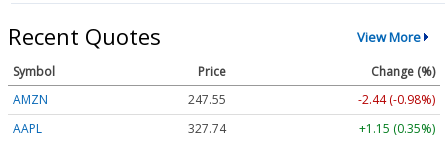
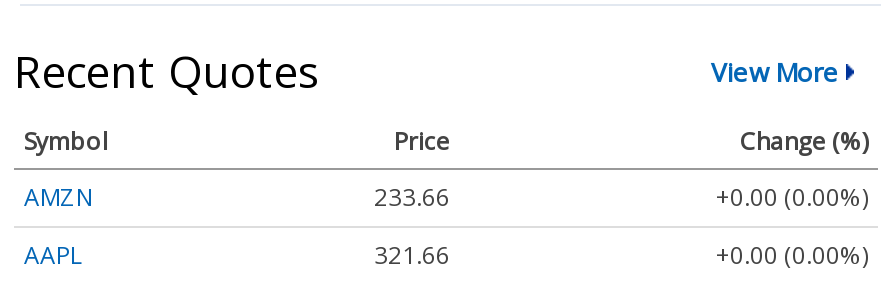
[188,91,226,108] 247.55 -> [374,180,450,214] 233.66
[358,91,435,108] -2.44 (-0.98%) -> [716,180,868,214] +0.00 (0.00%)
[188,120,226,137] 327.74 -> [374,238,450,272] 321.66
[359,120,435,137] +1.15 (0.35%) -> [716,238,868,272] +0.00 (0.00%)

